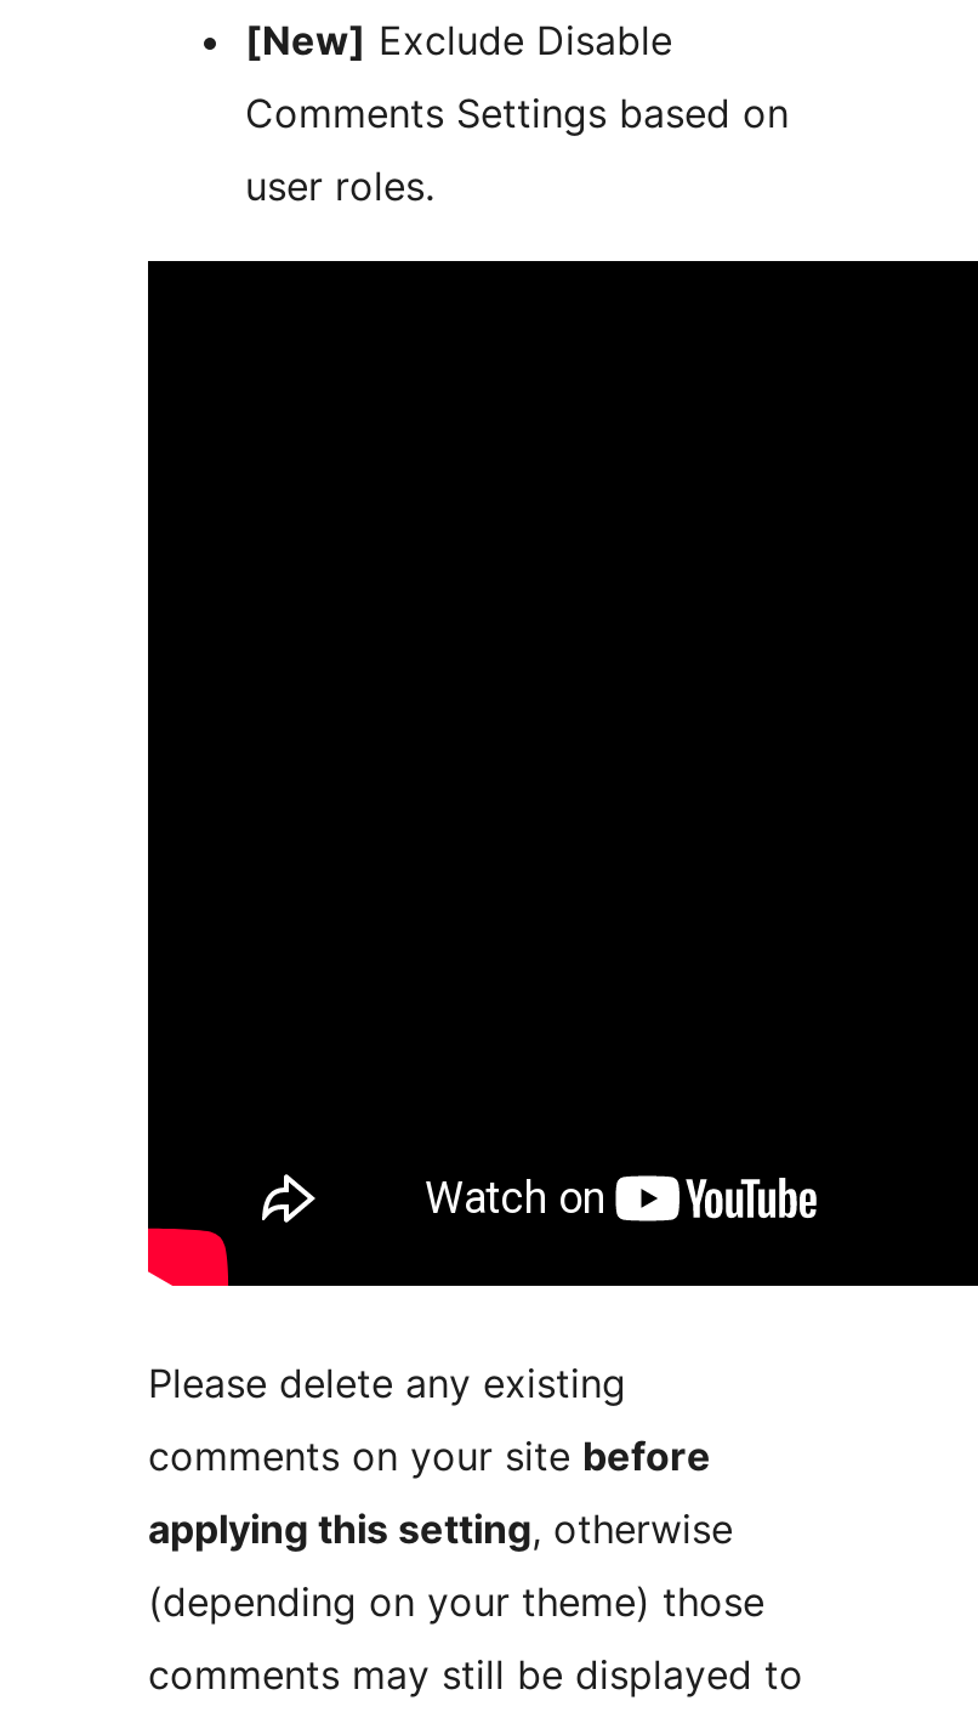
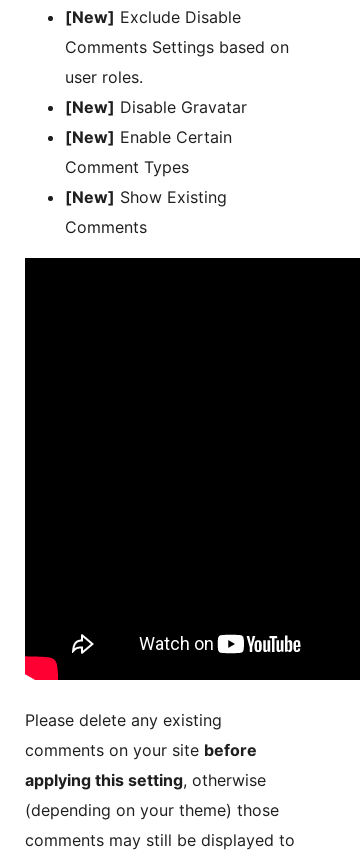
none -> [65,97,247,237] [New] Disable Gravatar | [New] Enable Certain | Comment Types | [New] Show Existing | Comments

